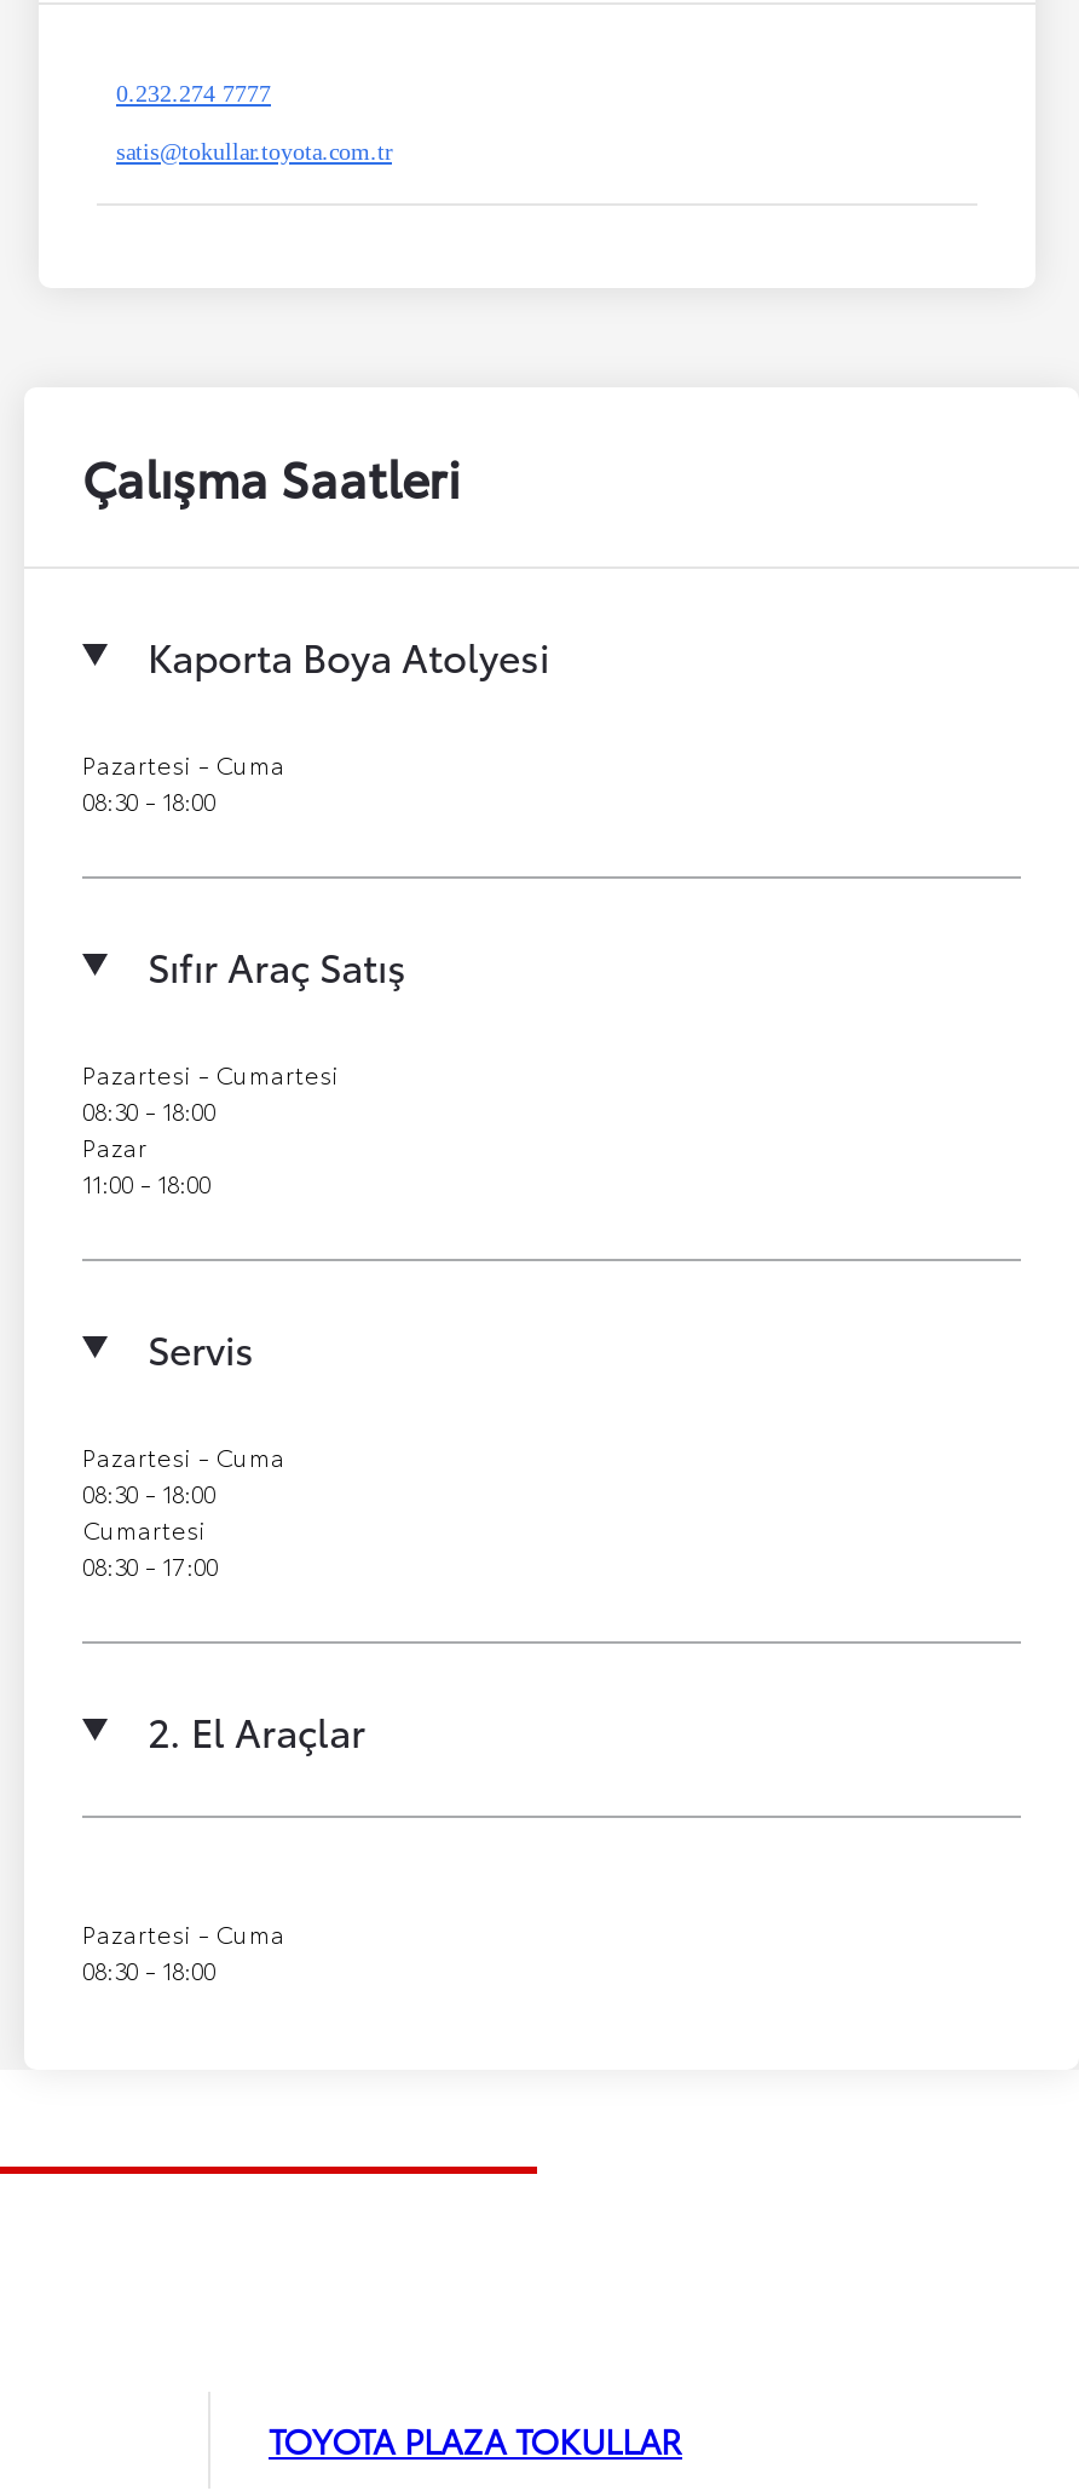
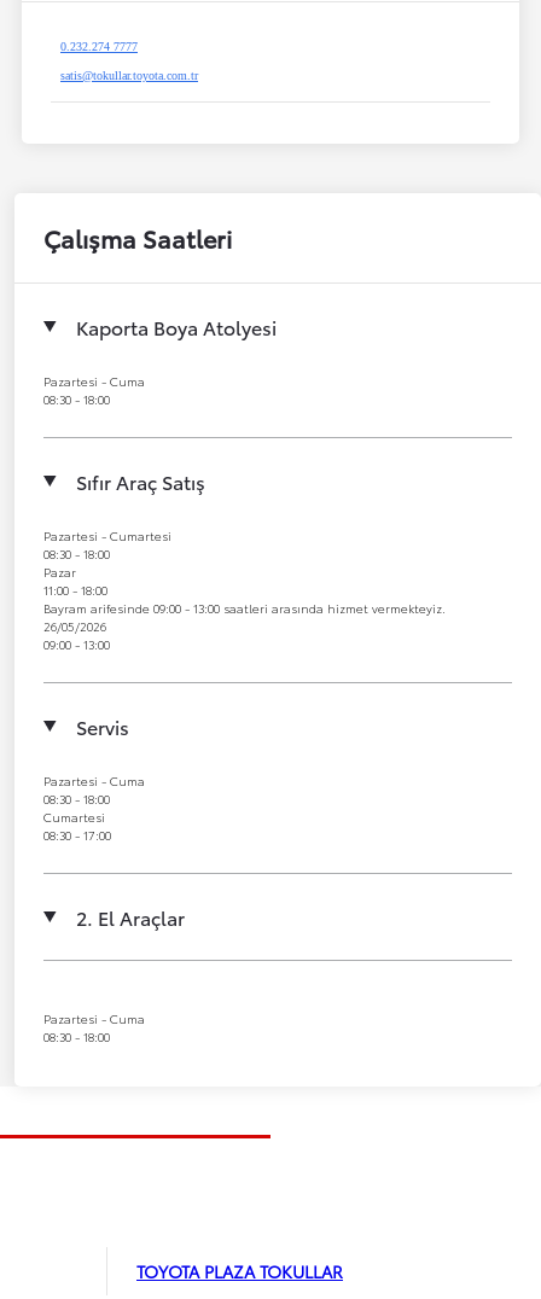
none -> [43,599,446,653] Bayram arifesinde 09:00 - 13:00 saatleri arasında hizmet vermekteyiz. | 26/05/2026 | 09:00 - 13:00

